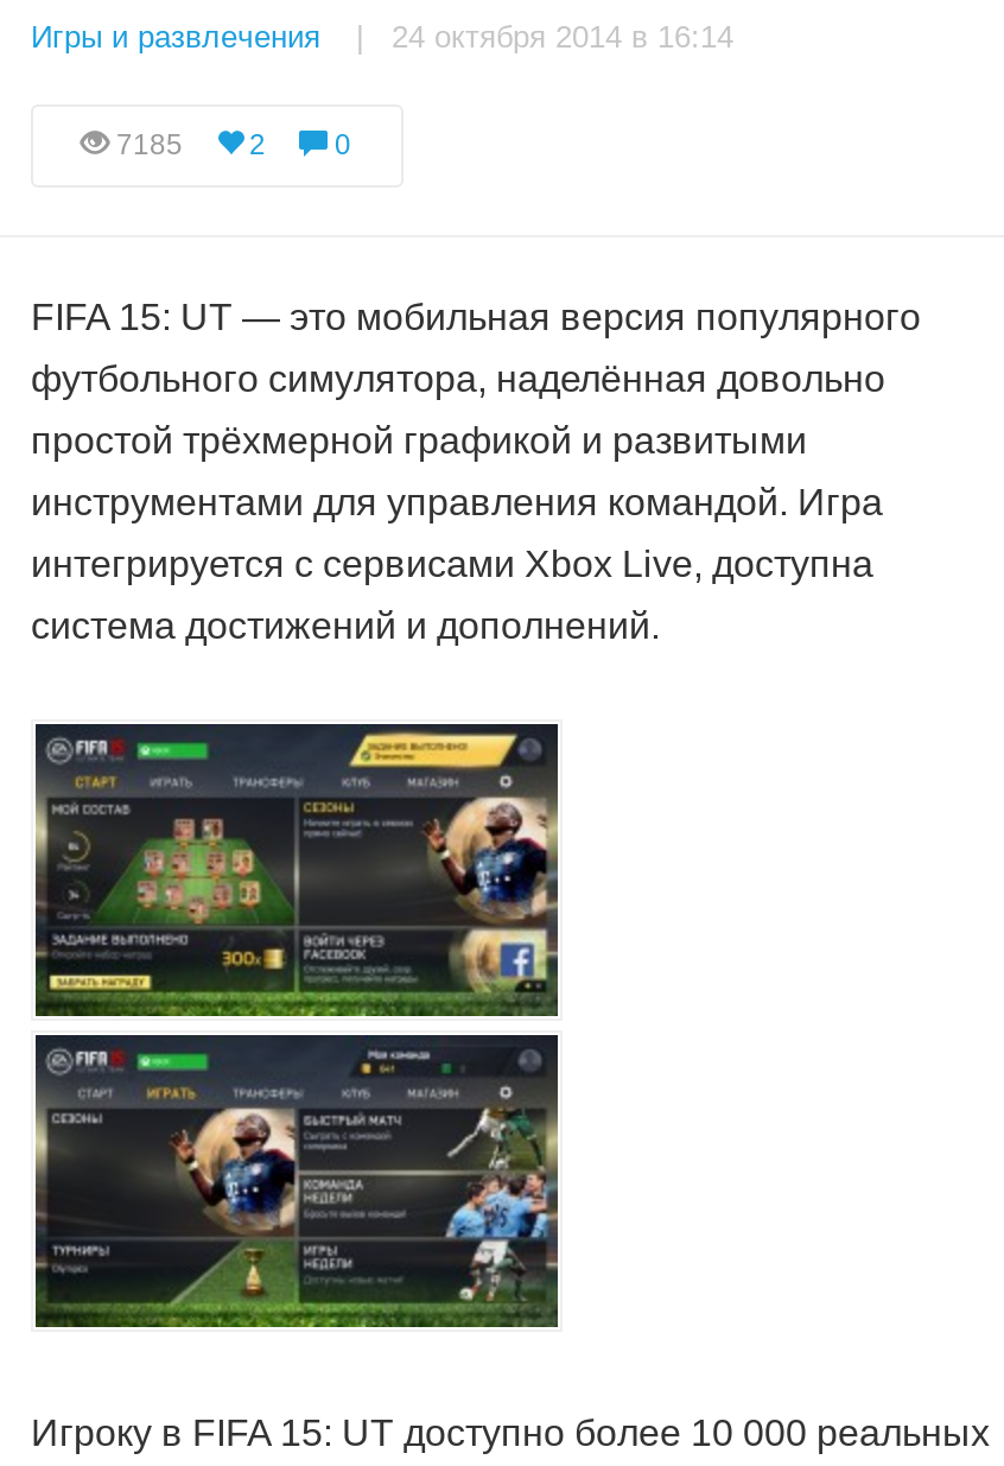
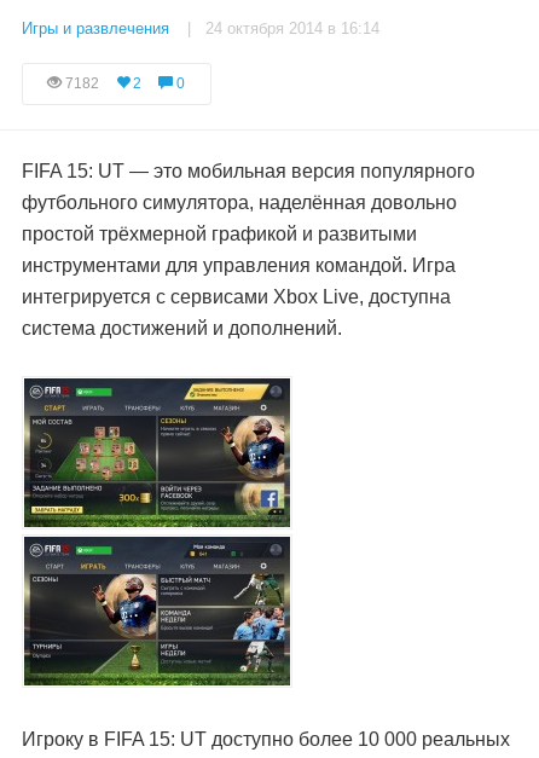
[109,128,351,161] 7185 2 0 -> [62,75,185,92] 7182 2 0

